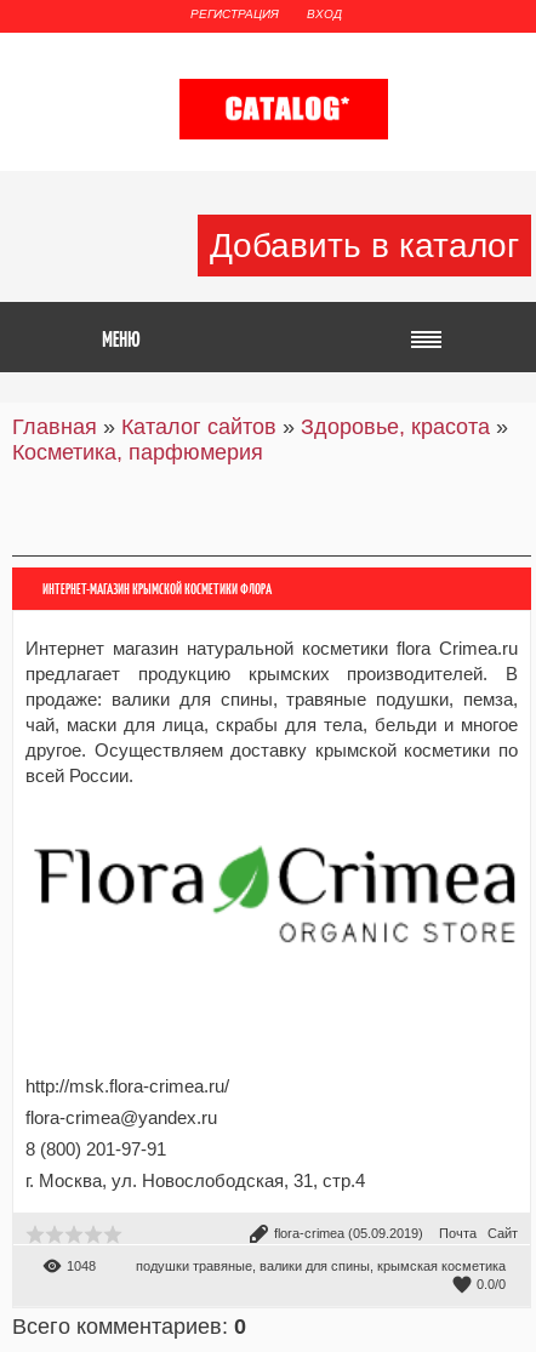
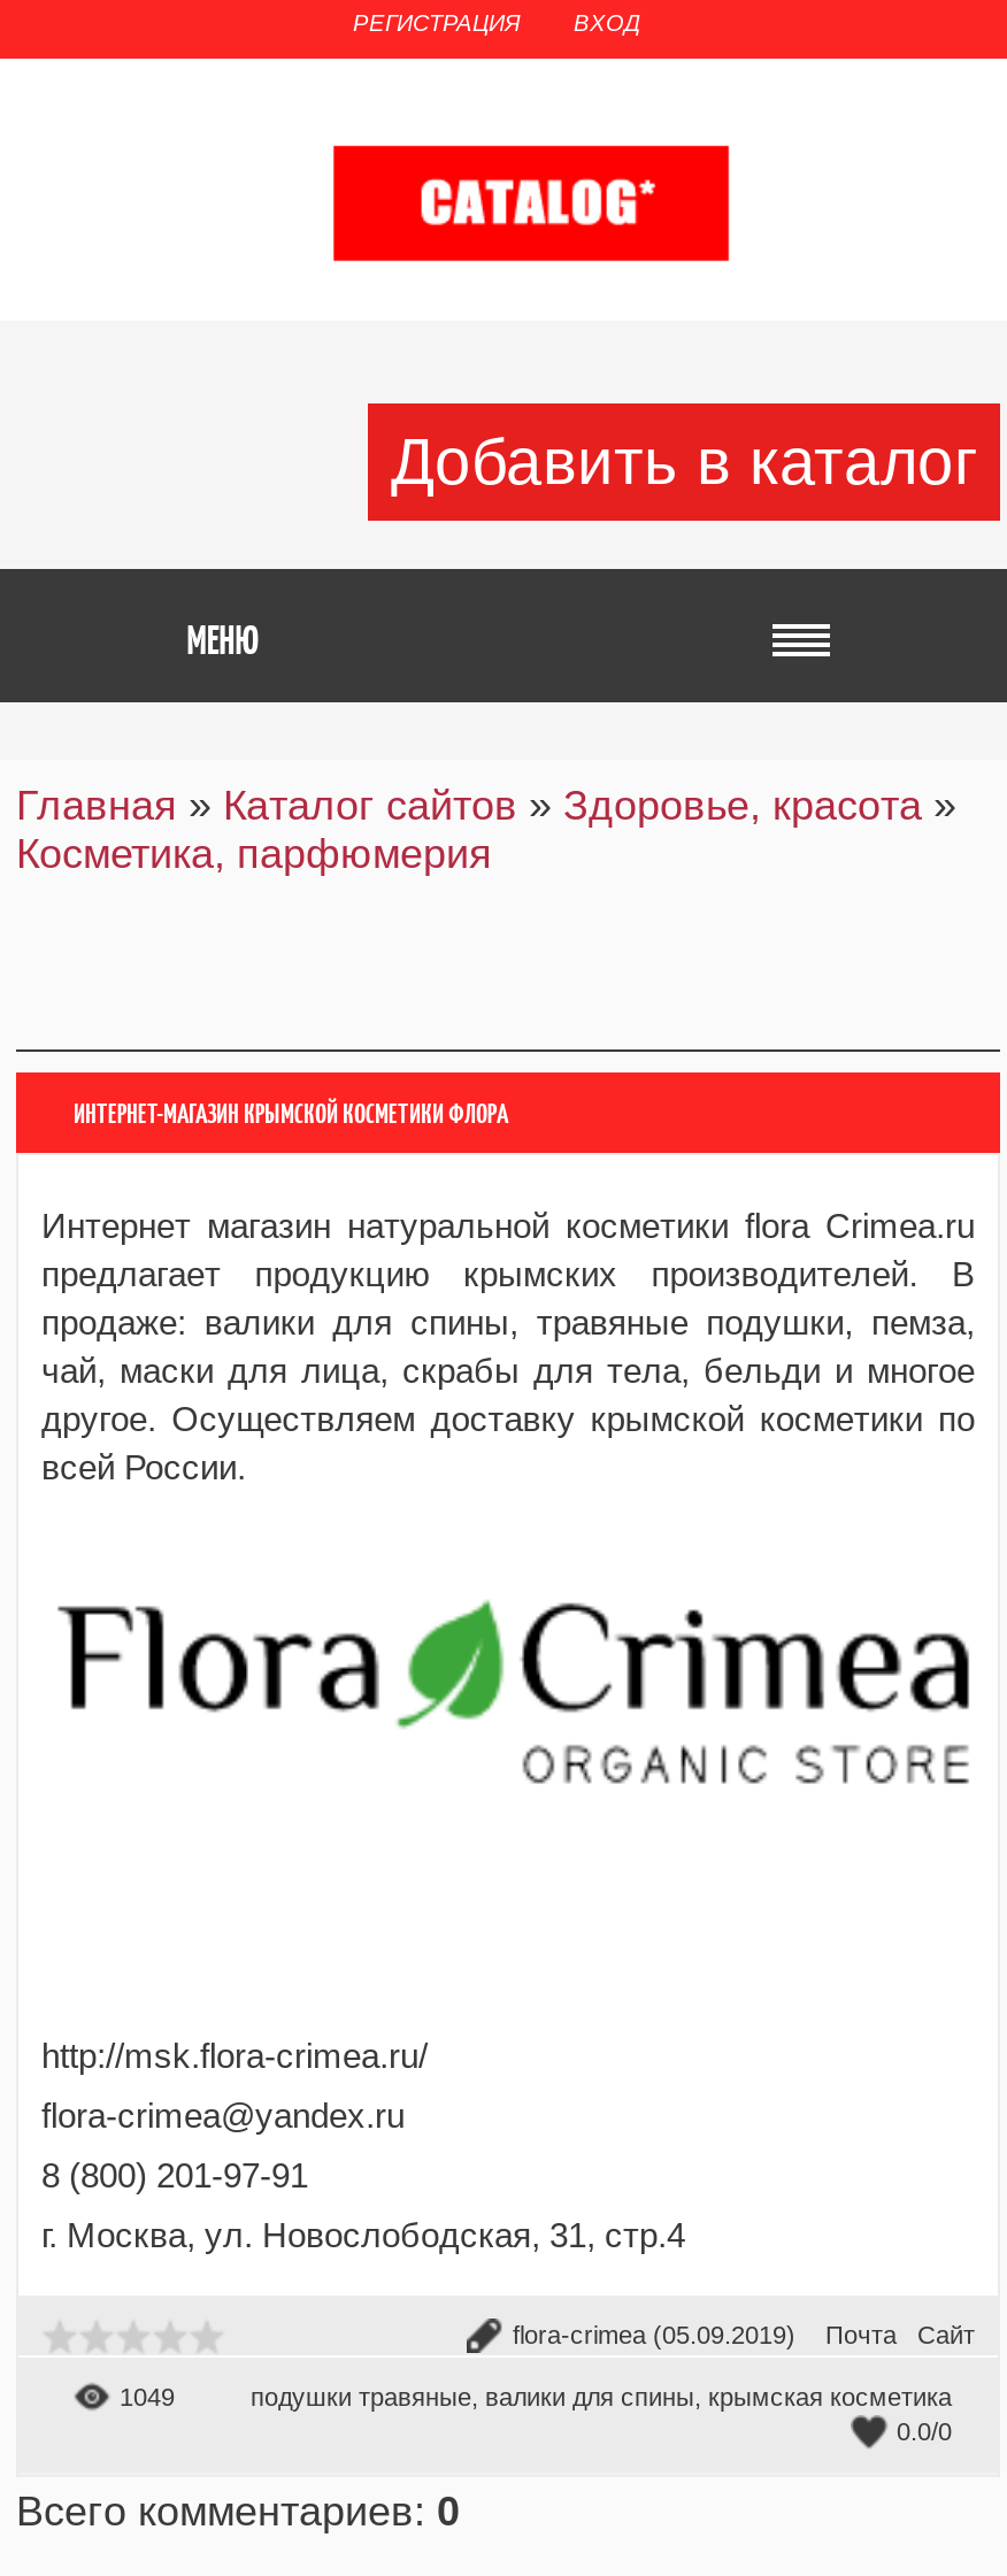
[67,1258,96,1273] 1048 -> [120,2382,175,2410] 1049

